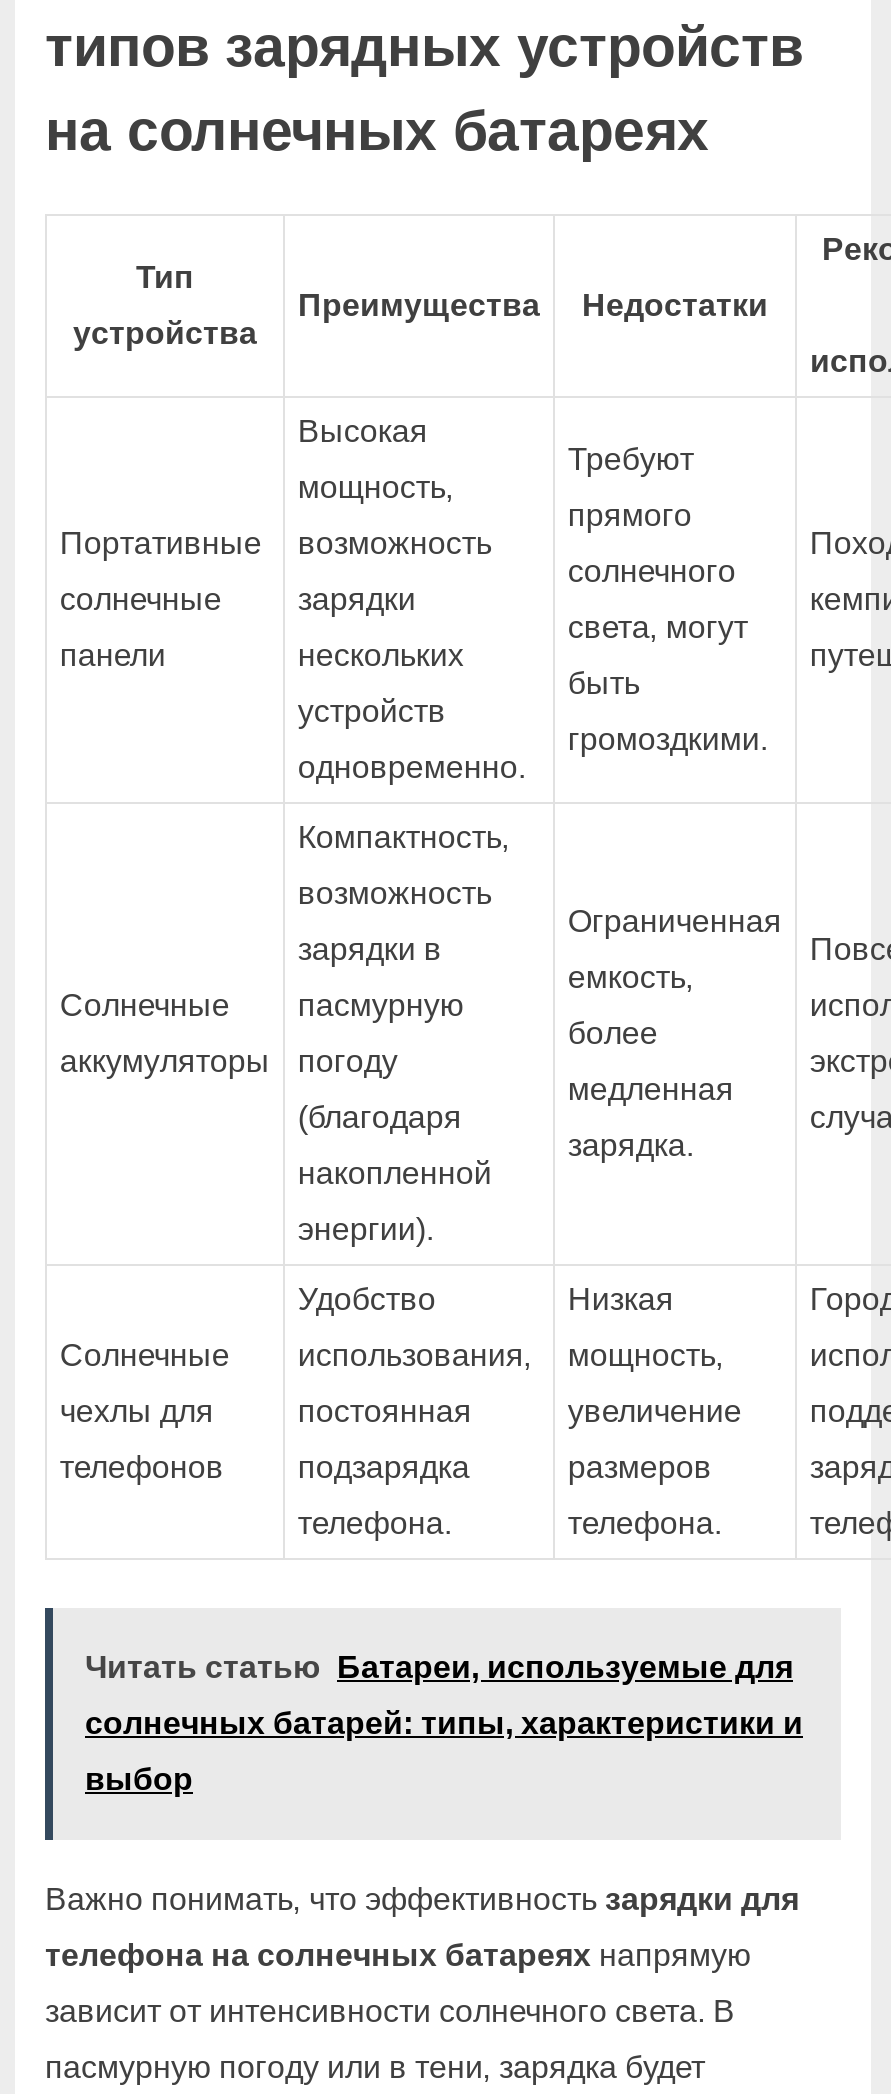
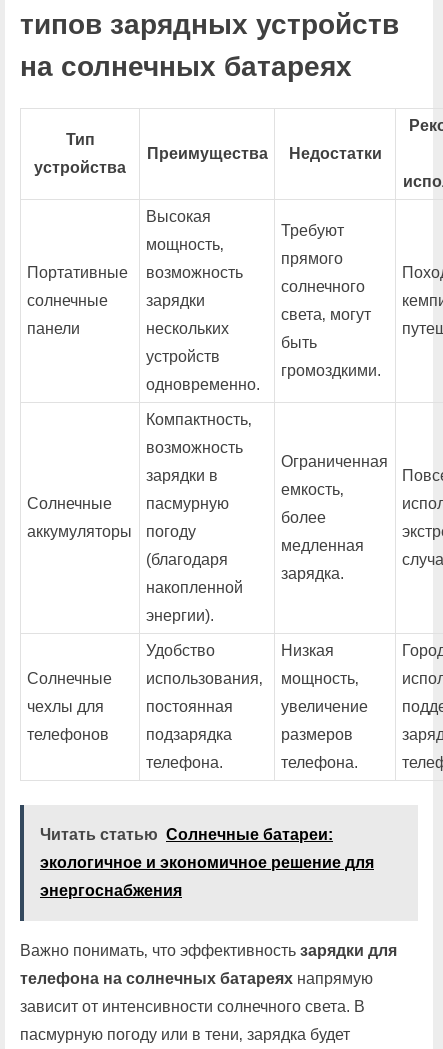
[85,1650,793,1684] Читать статью Батареи, используемые для -> [40,826,333,843] Читать статью Солнечные батареи:
[85,1706,803,1740] солнечных батарей: типы, характеристики и -> [40,854,374,871] экологичное и экономичное решение для
[85,1762,193,1796] выбор -> [40,882,182,899] энергоснабжения

